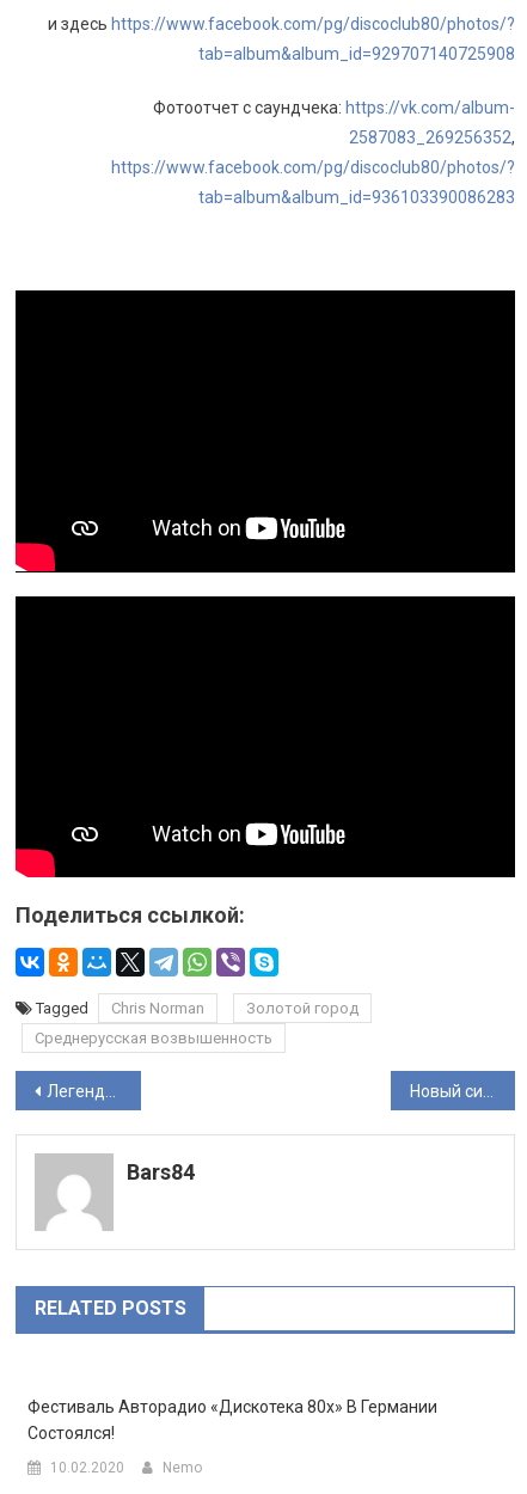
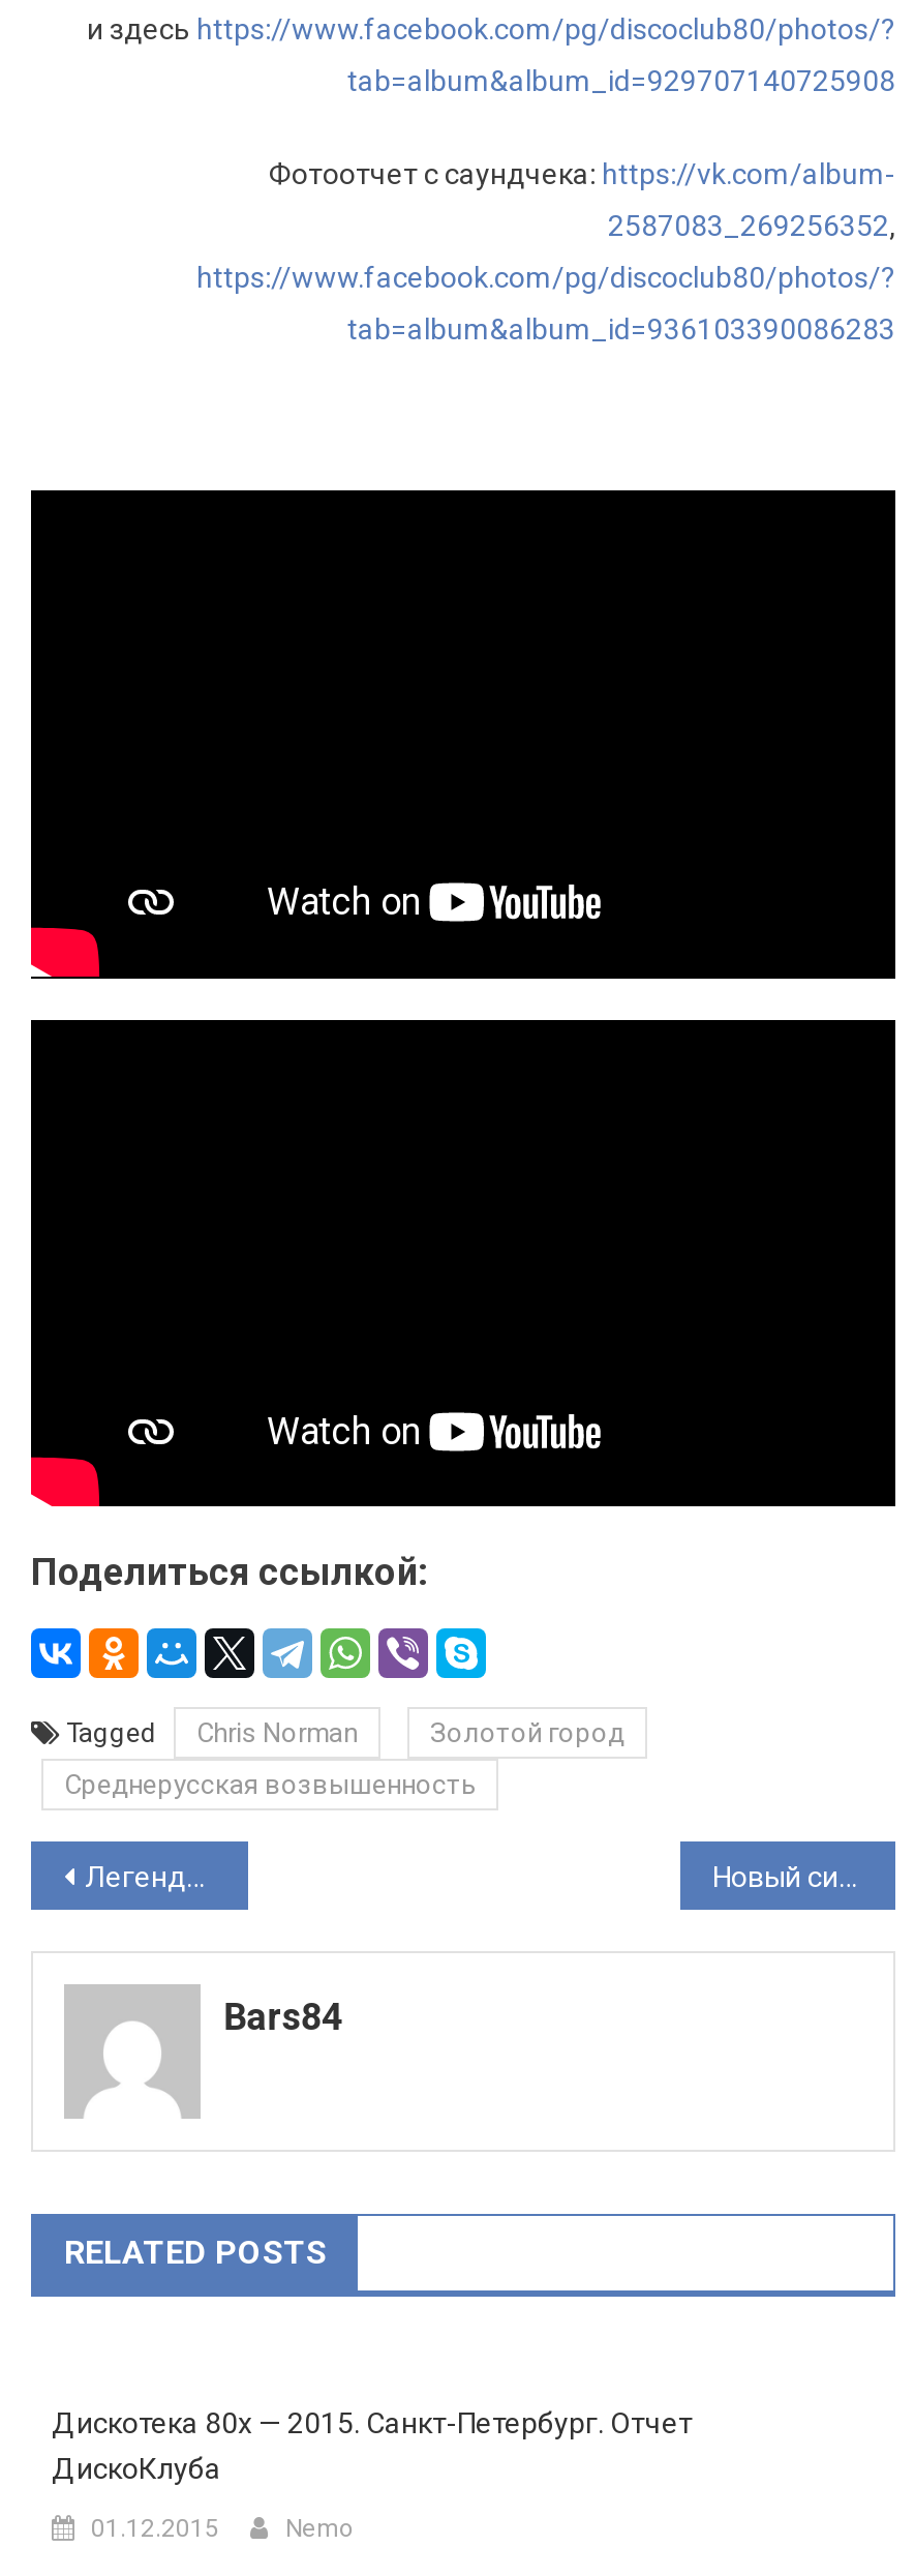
[27,1398,437,1443] Фестиваль Авторадио «Дискотека 80х» В Германии | Состоялся! -> [52,2407,693,2486] Дискотека 80х — 2015. Санкт-Петербург. Отчет | ДискоКлуба
[50,1460,124,1476] 10.02.2020 -> [91,2515,219,2544] 01.12.2015

